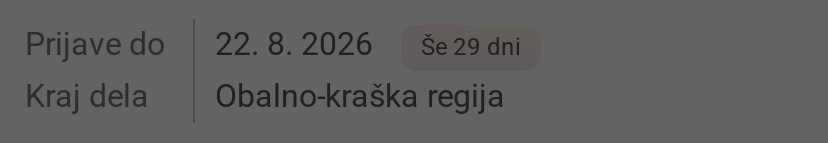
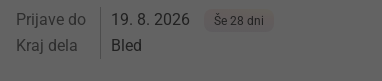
[215,26,373,64] 22. 8. 2026 -> [111,10,190,29] 19. 8. 2026
[421,34,521,62] Še 29 dni -> [214,14,264,28] Še 28 dni
[215,78,505,116] Obalno-kraška regija -> [111,36,142,55] Bled

